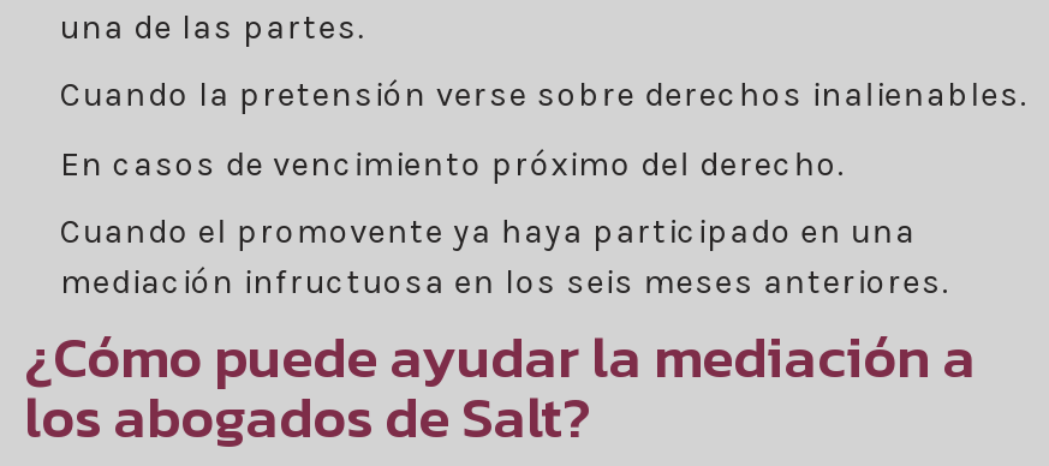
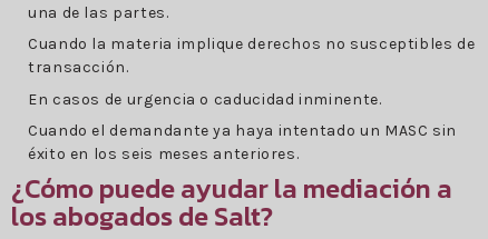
[60,76,1027,116] Cuando la pretensión verse sobre derechos inalienables. -> [28,35,475,77] Cuando la materia implique derechos no susceptibles de | transacción.
[60,144,844,185] En casos de vencimiento próximo del derecho. -> [28,90,382,109] En casos de urgencia o caducidad inminente.
[60,213,948,304] Cuando el promovente ya haya participado en una | mediación infructuosa en los seis meses anteriores. -> [28,122,457,164] Cuando el demandante ya haya intentado un MASC sin | éxito en los seis meses anteriores.

